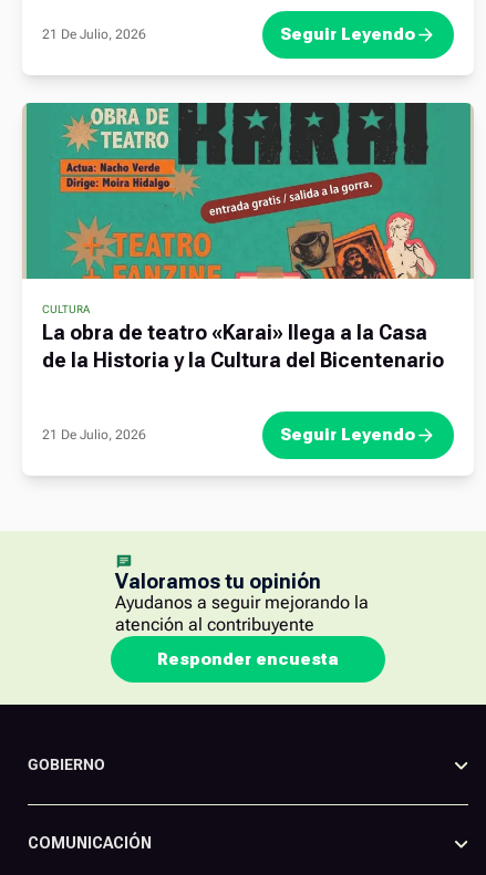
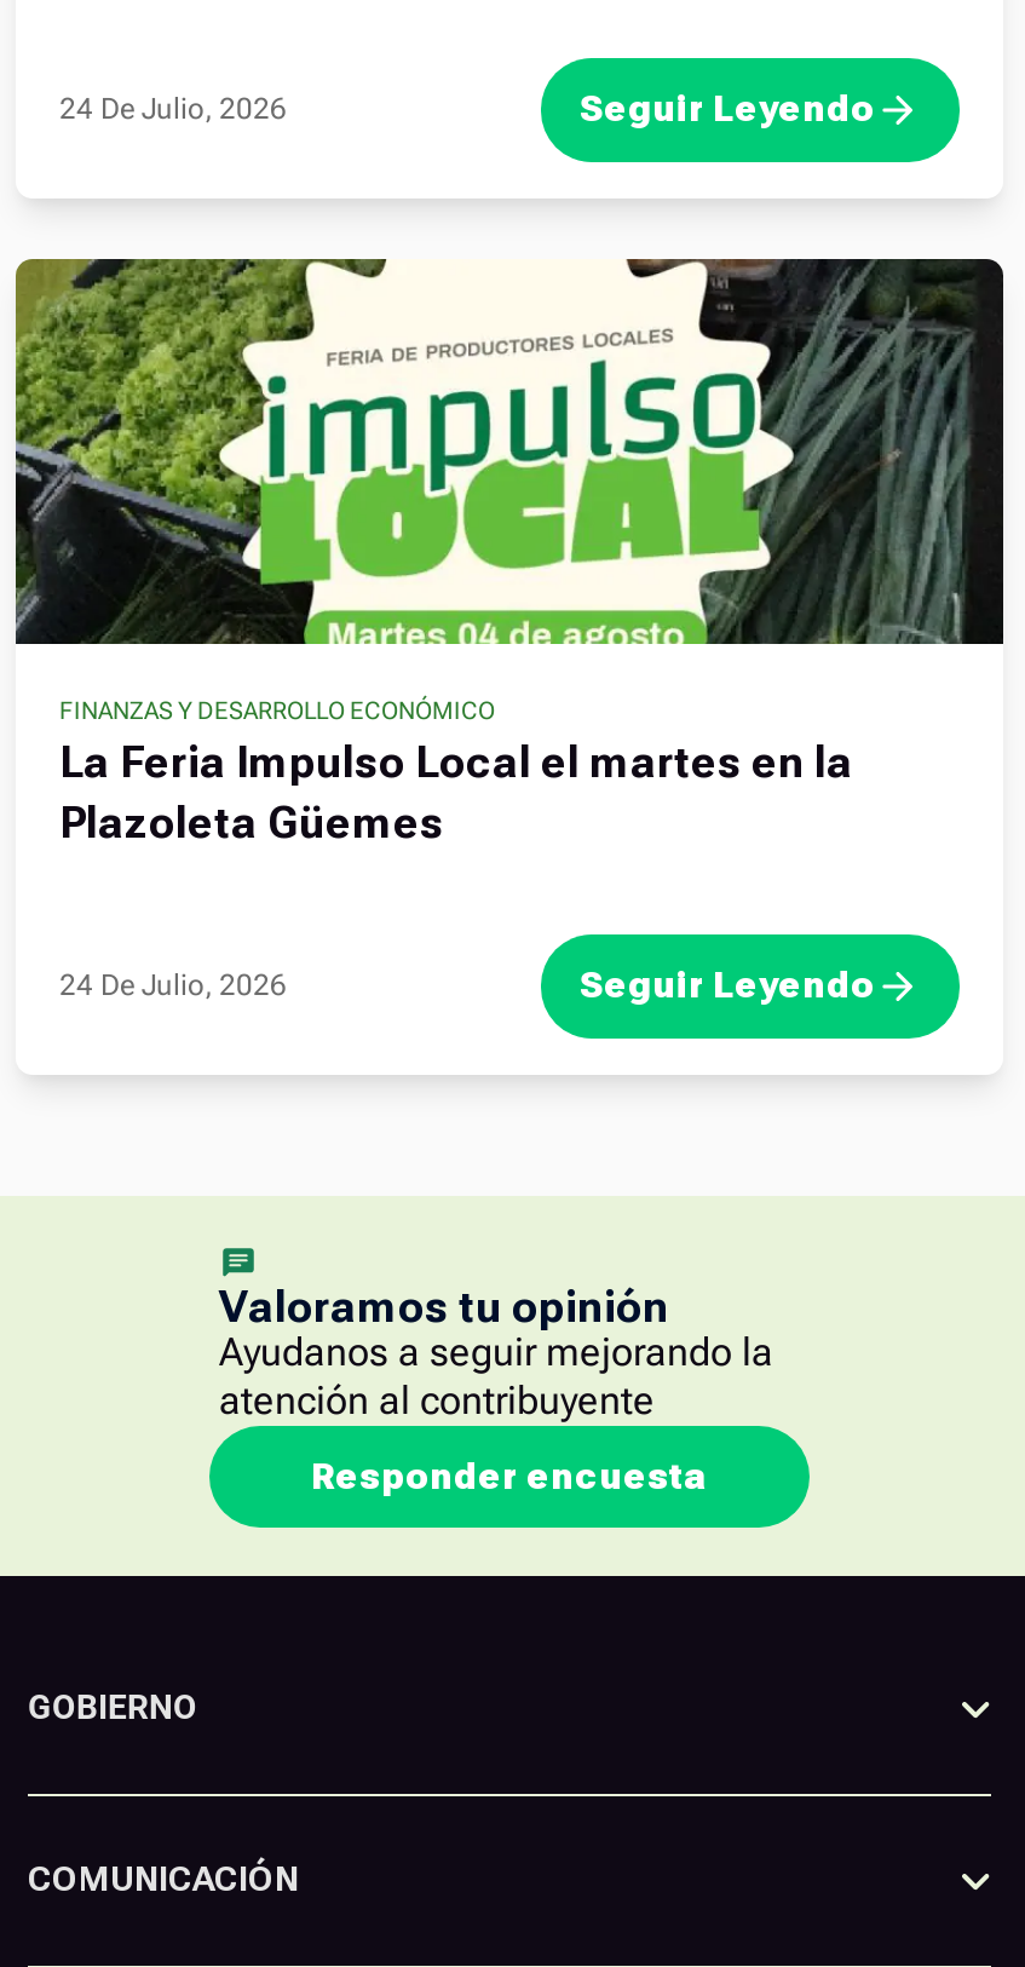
[42,26,146,41] 21 De Julio, 2026 -> [59,92,287,126] 24 De Julio, 2026
[22,102,474,371] [image] | CULTURA | La obra de teatro «Karai» llega a la Casa | de la Historia y la Cultura del Bicentenario -> [13,255,1006,847] [image] | FINANZAS Y DESARROLLO ECONÓMICO | La Feria Impulso Local el martes en la | Plazoleta Güemes
[42,426,146,442] 21 De Julio, 2026 -> [59,968,287,1002] 24 De Julio, 2026

